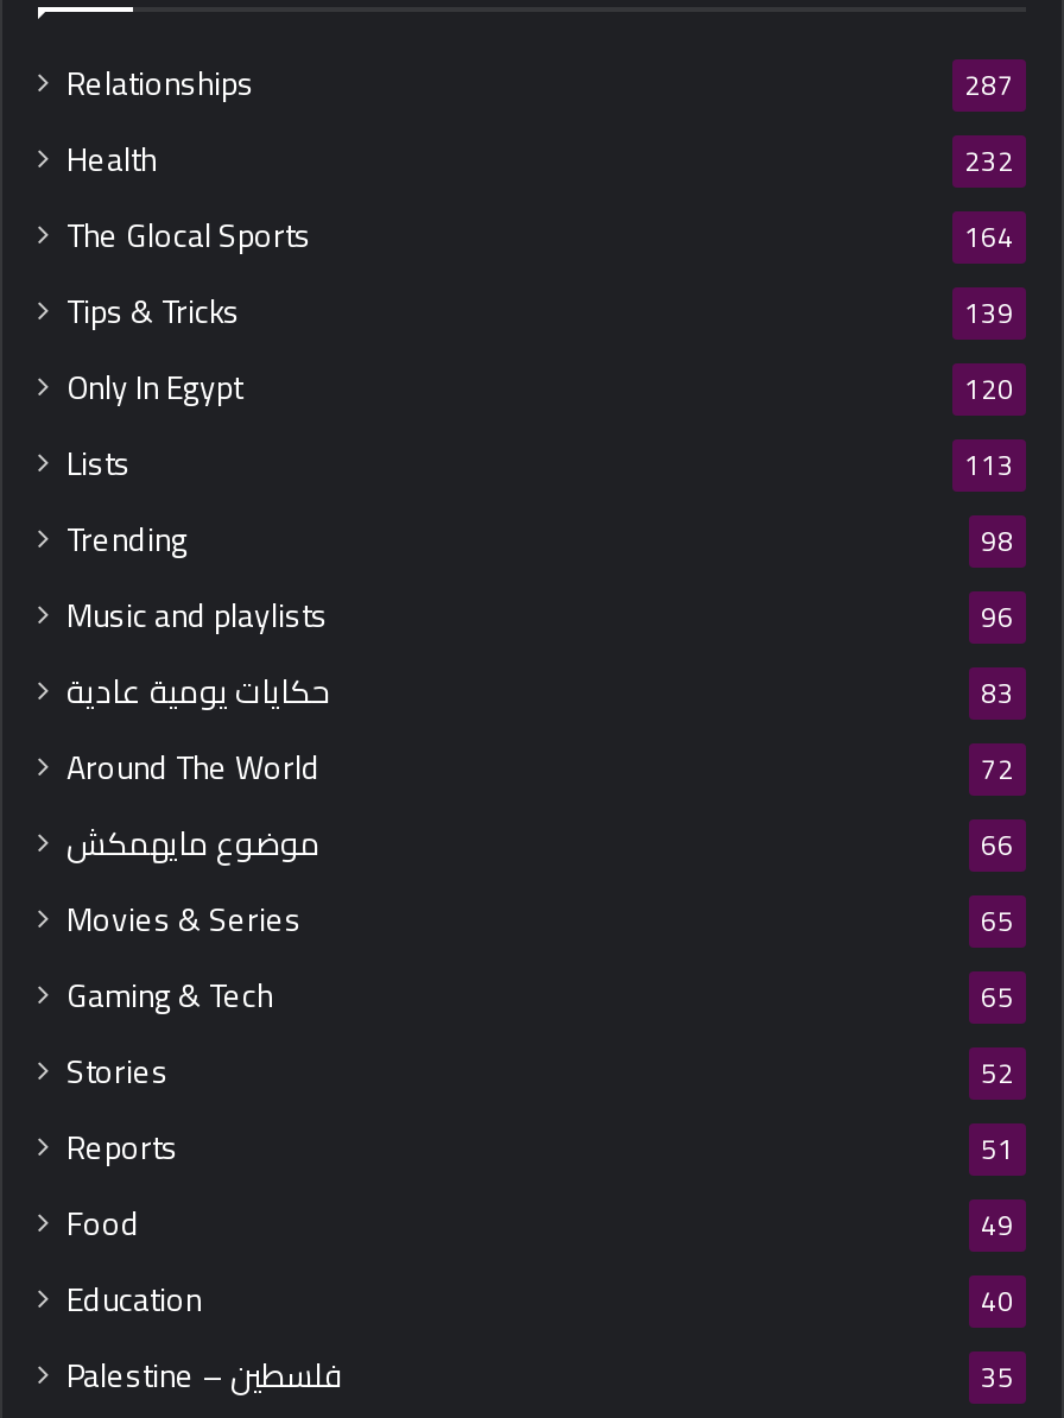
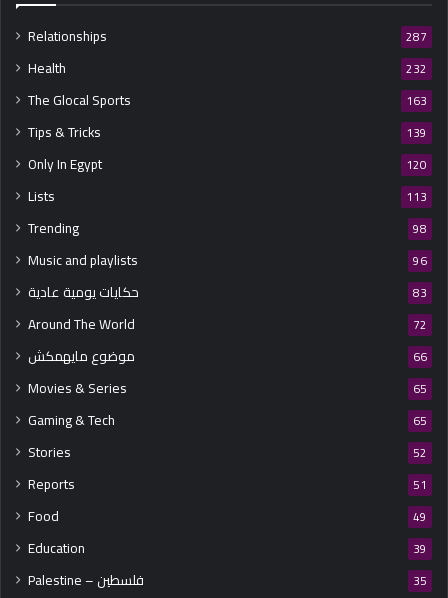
[964,212,1014,264] 164 -> [406,90,427,112] 163
[981,1276,1014,1328] 40 -> [413,538,427,560] 39

